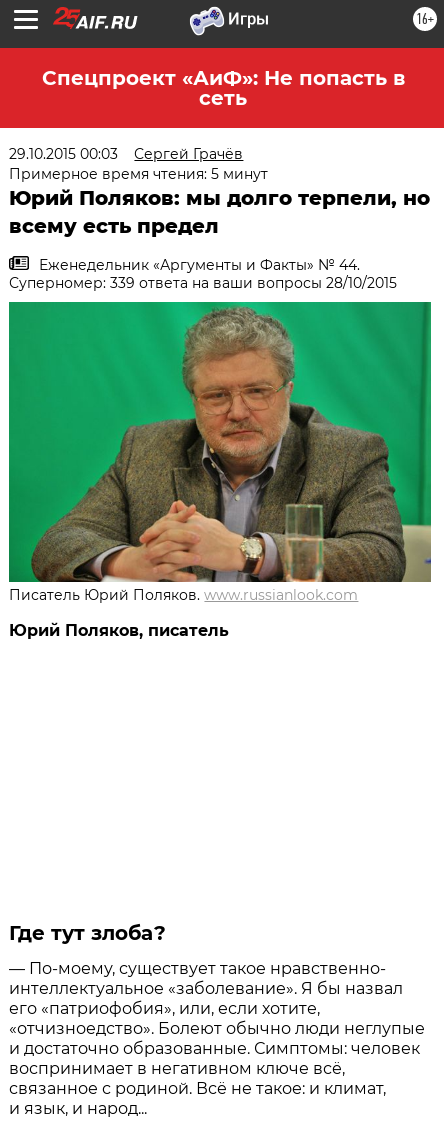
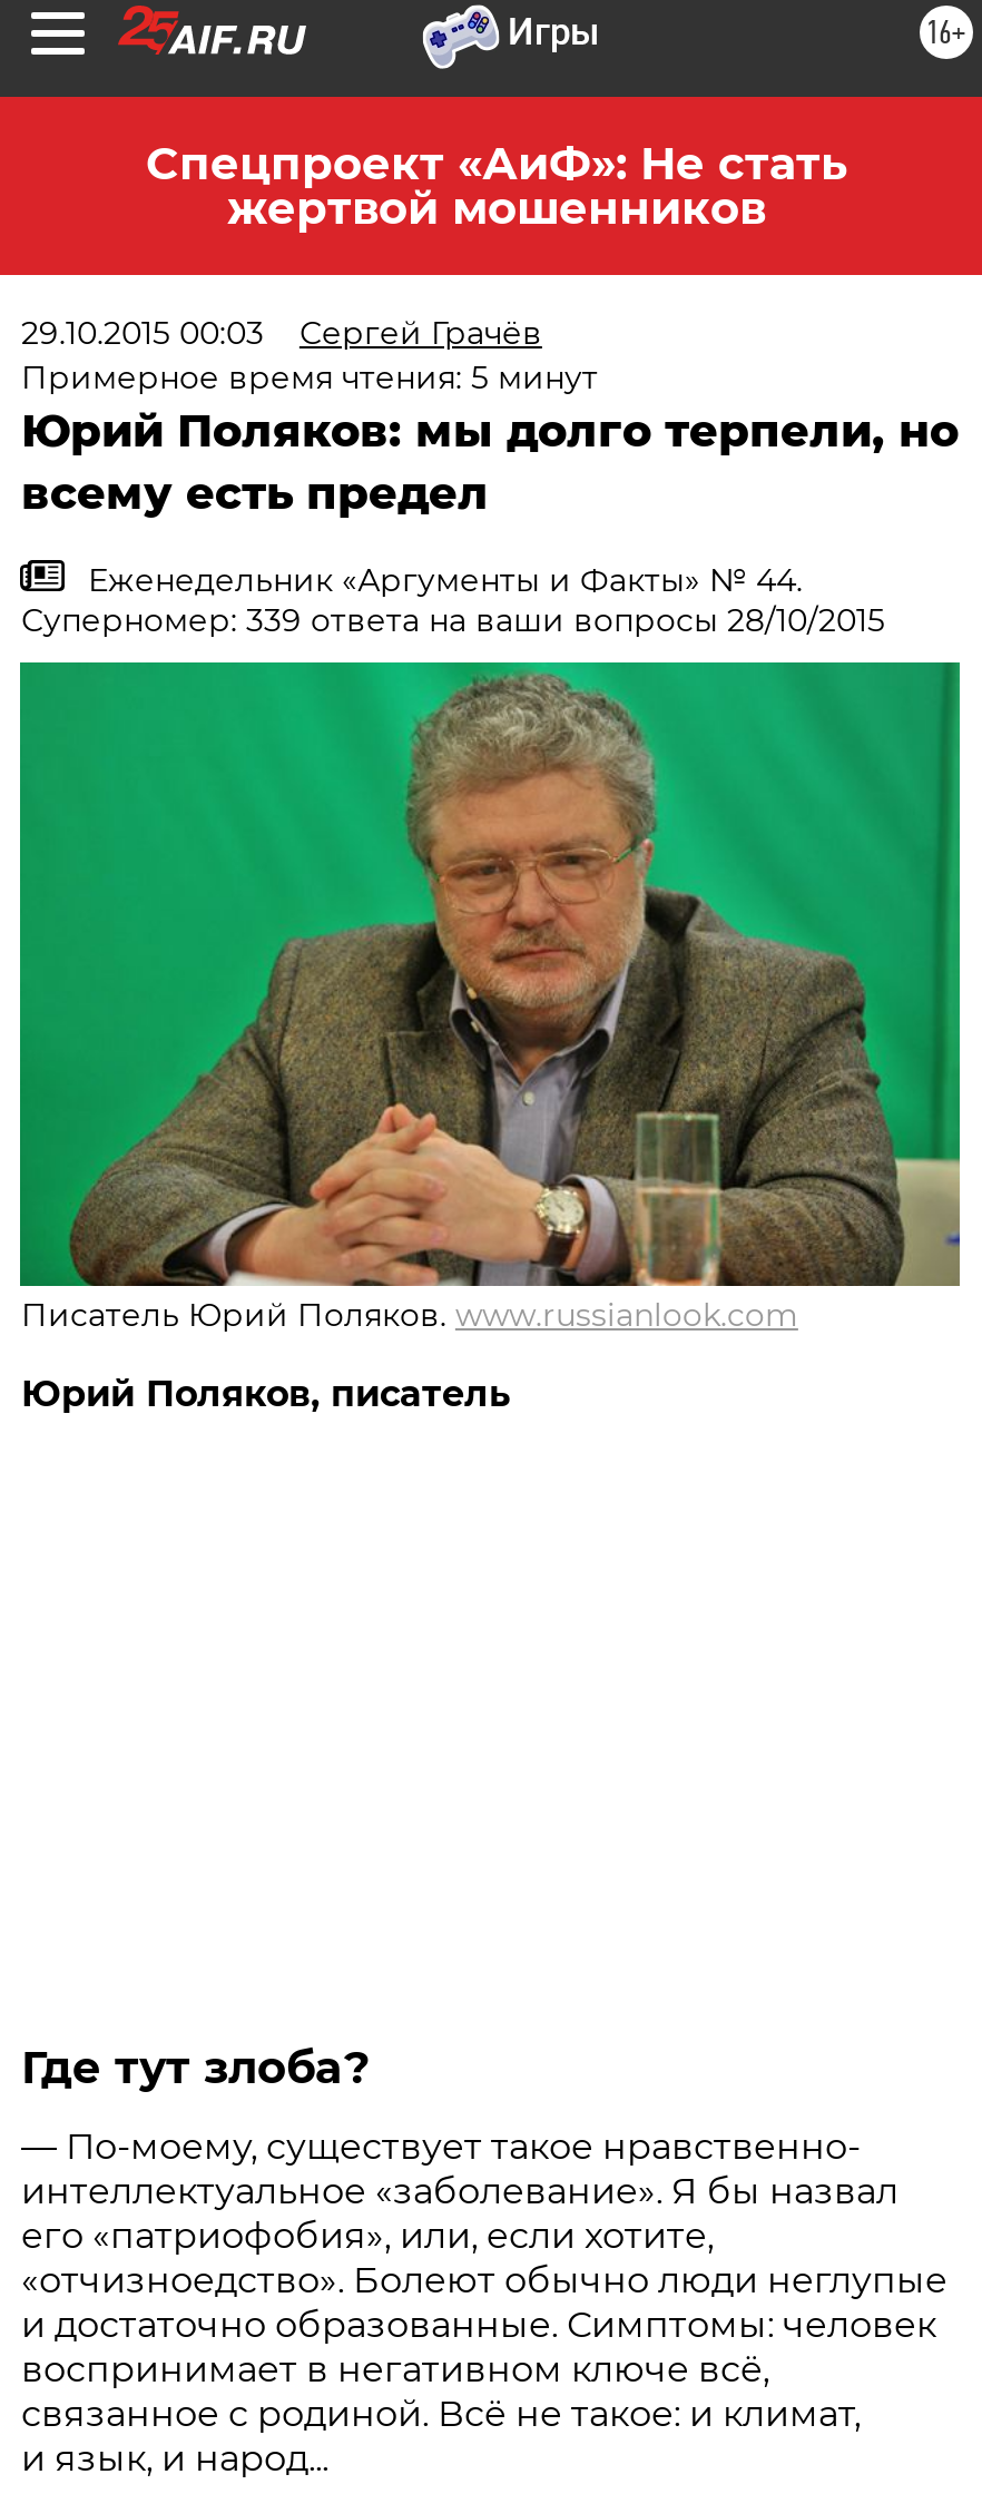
[41,66,404,110] Спецпроект «АиФ»: Не попасть в | сеть -> [146,137,847,235] Спецпроект «АиФ»: Не стать | жертвой мошенников

